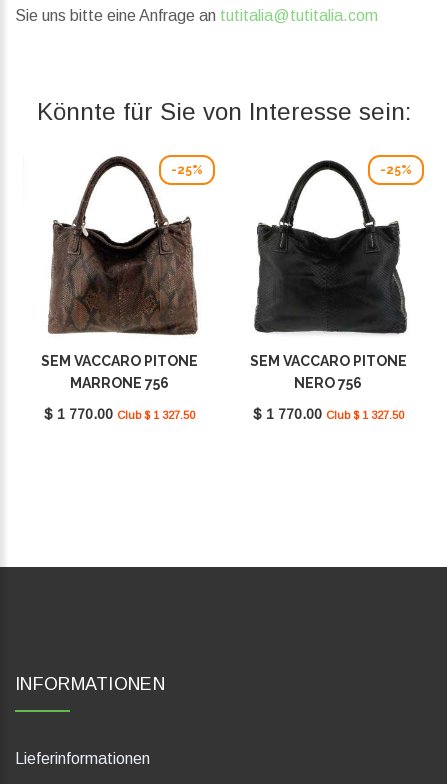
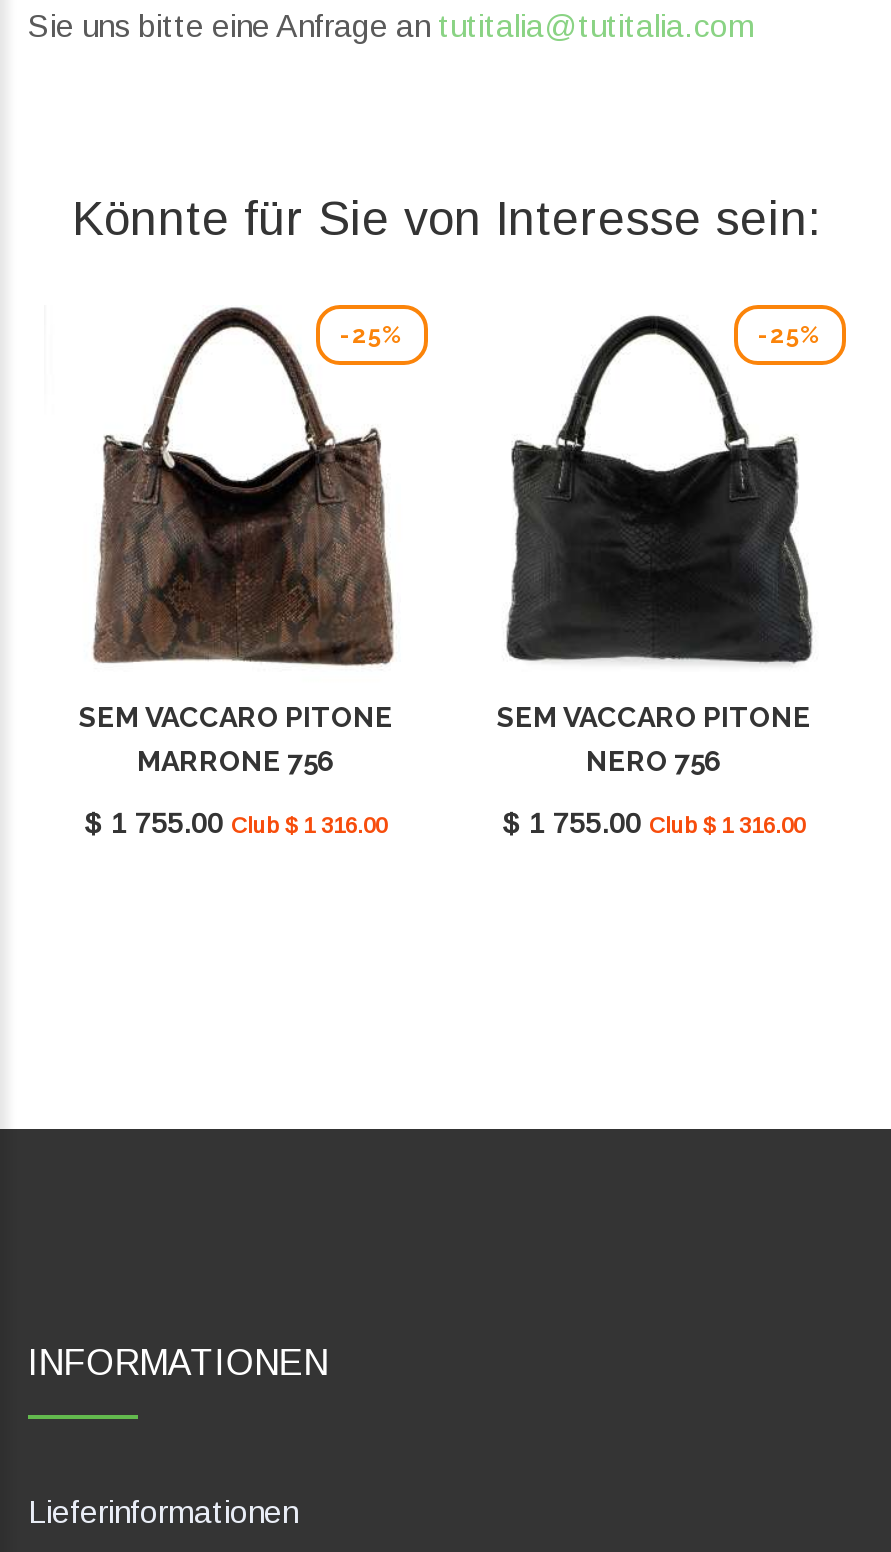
[43,406,194,422] $ 1 770.00 Club $ 1 327.50 -> [85,808,387,840] $ 1 755.00 Club $ 1 316.00
[252,406,403,422] $ 1 770.00 Club $ 1 327.50 -> [503,808,805,840] $ 1 755.00 Club $ 1 316.00

